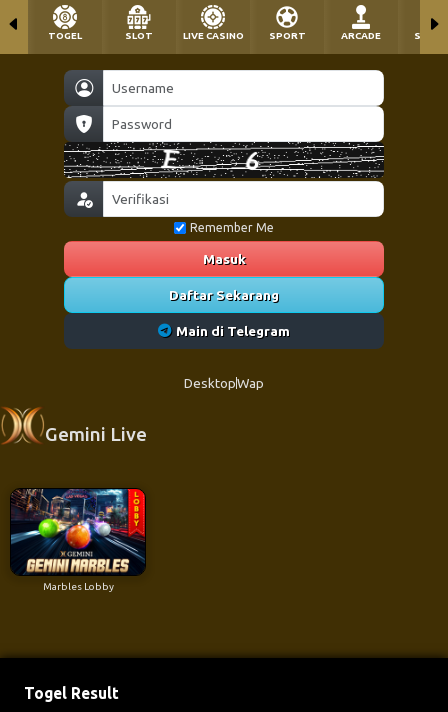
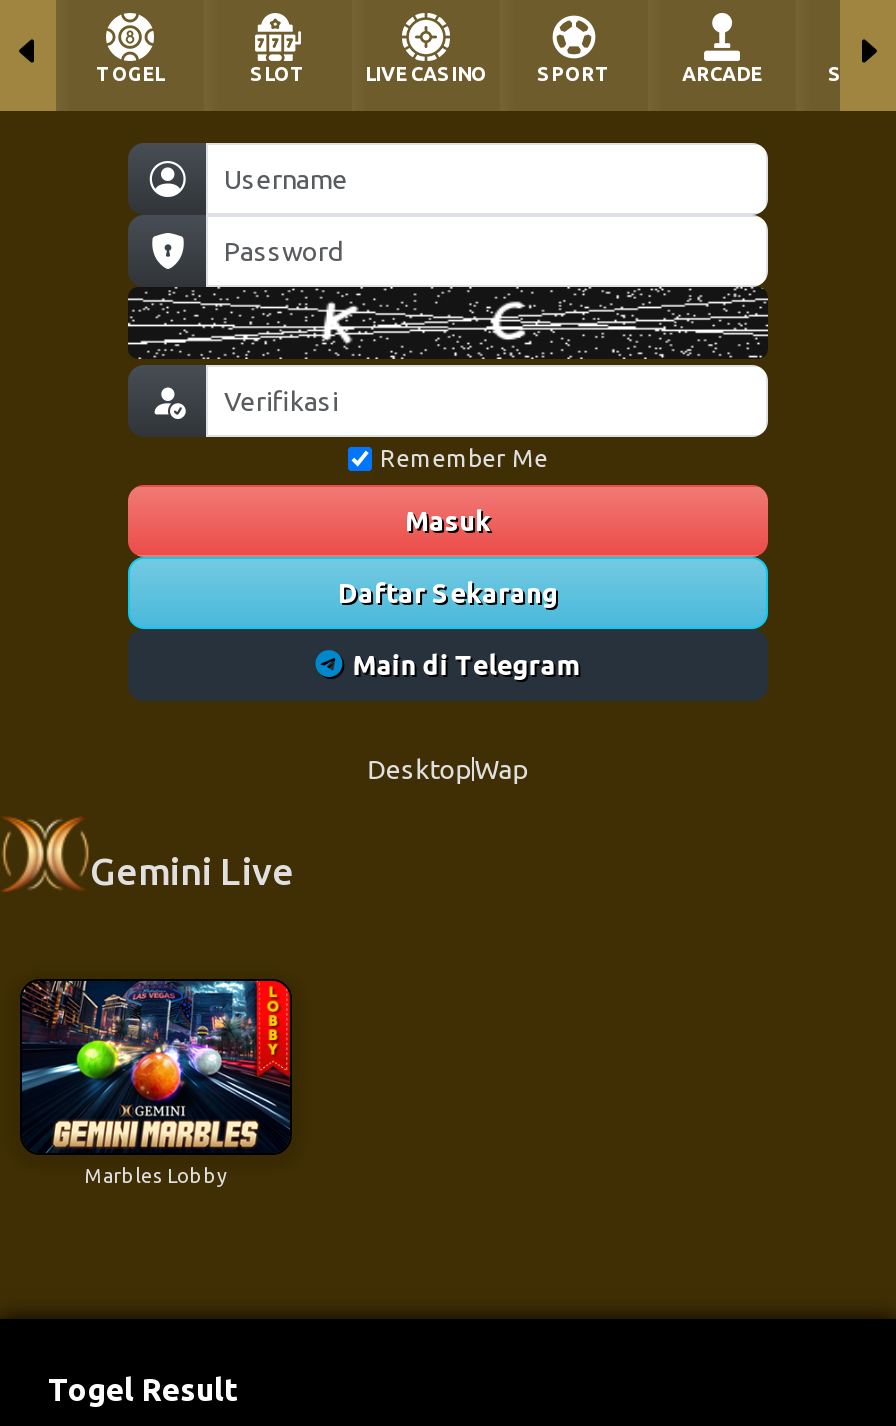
[64,142,384,179] [image] -> [128,287,768,359] [image]

